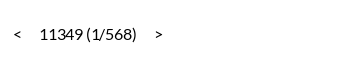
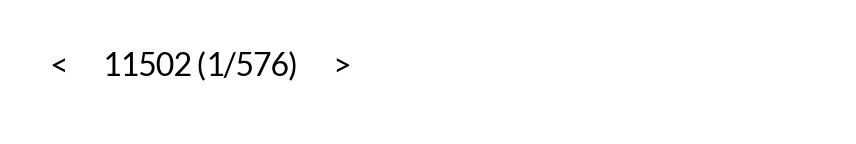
[39,24,136,43] 11349 (1/568) -> [103,45,298,83] 11502 (1/576)

